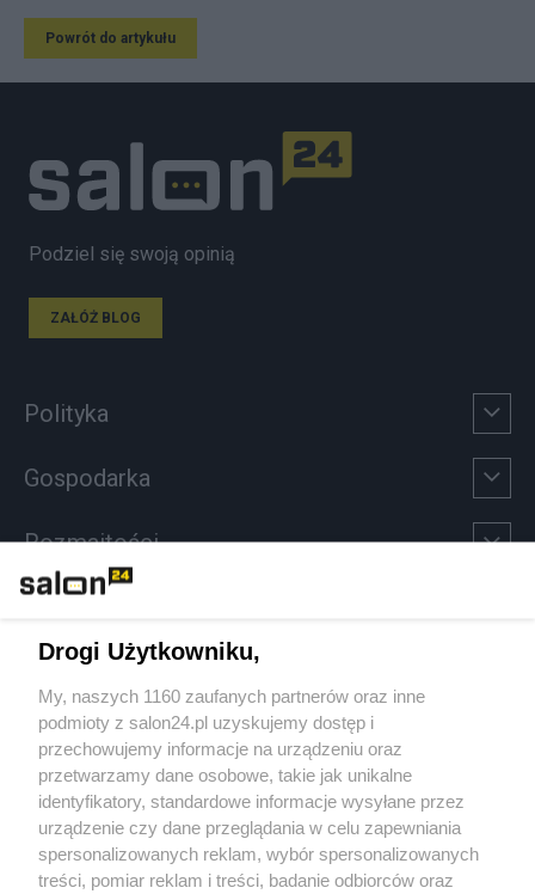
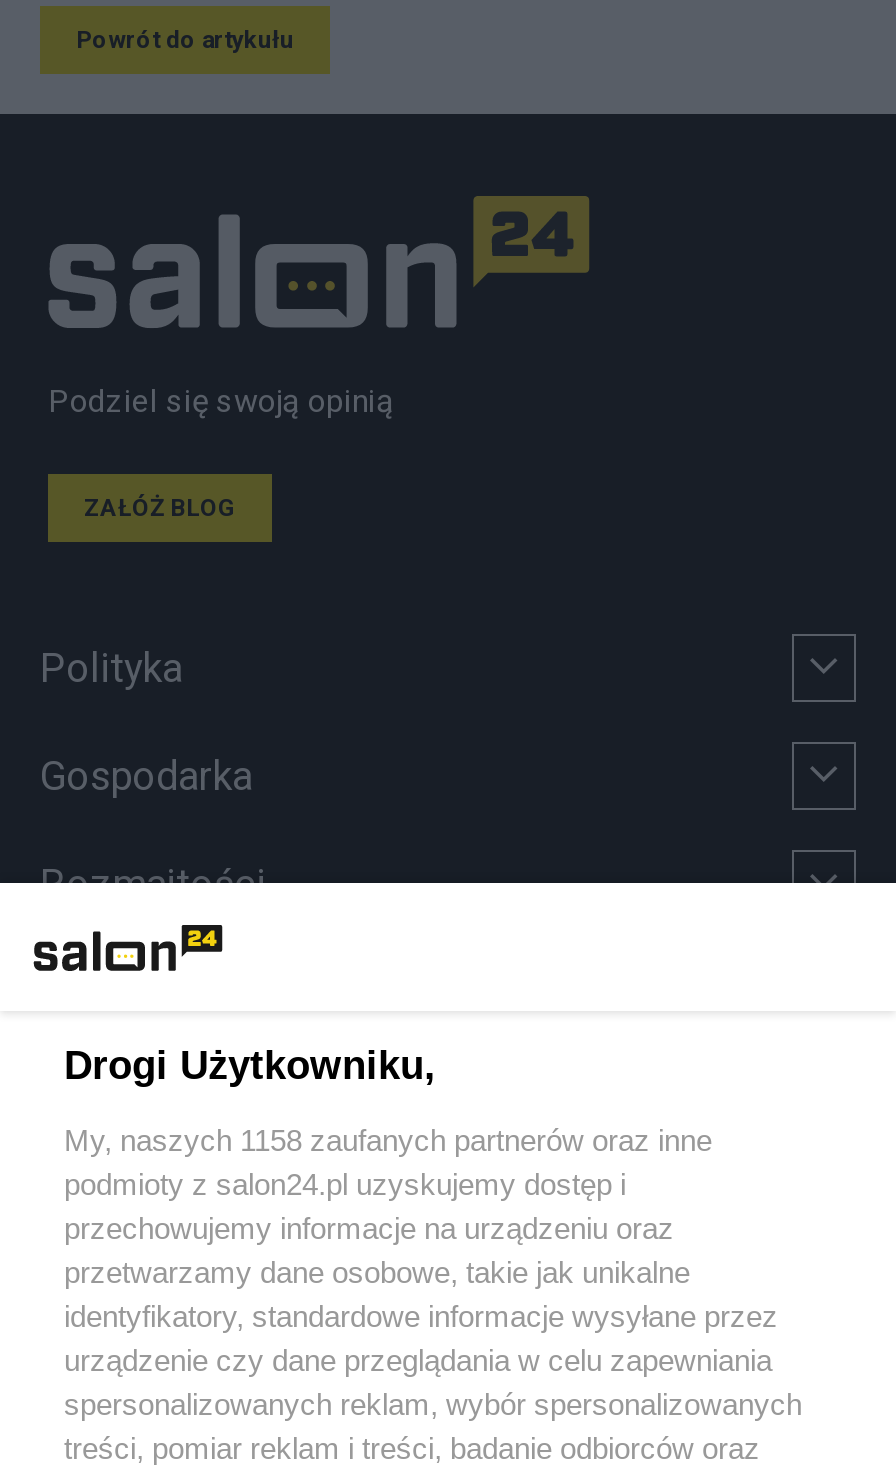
[38,685,425,705] My, naszych 1160 zaufanych partnerów oraz inne -> [64,1122,712,1156] My, naszych 1158 zaufanych partnerów oraz inne

